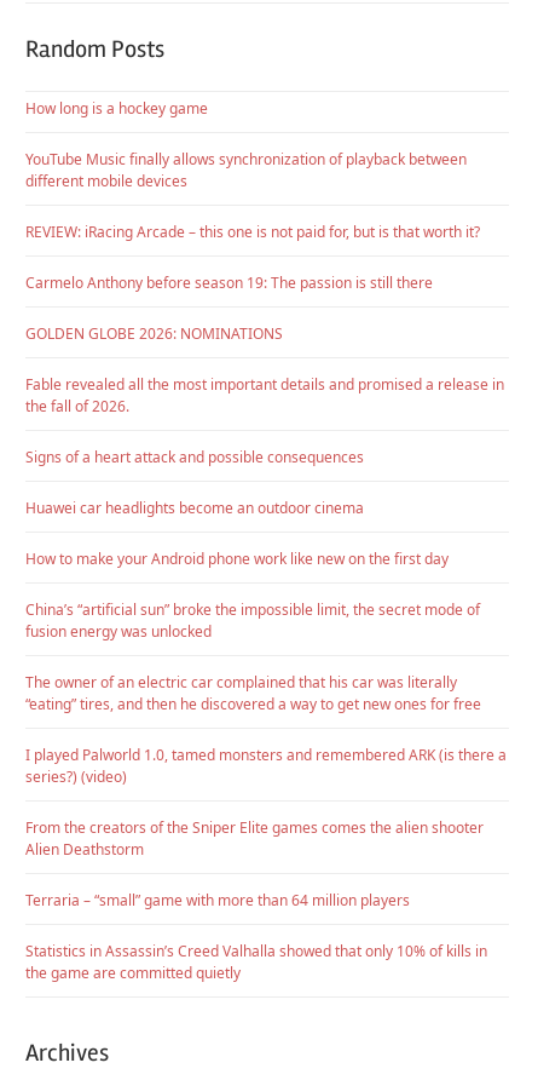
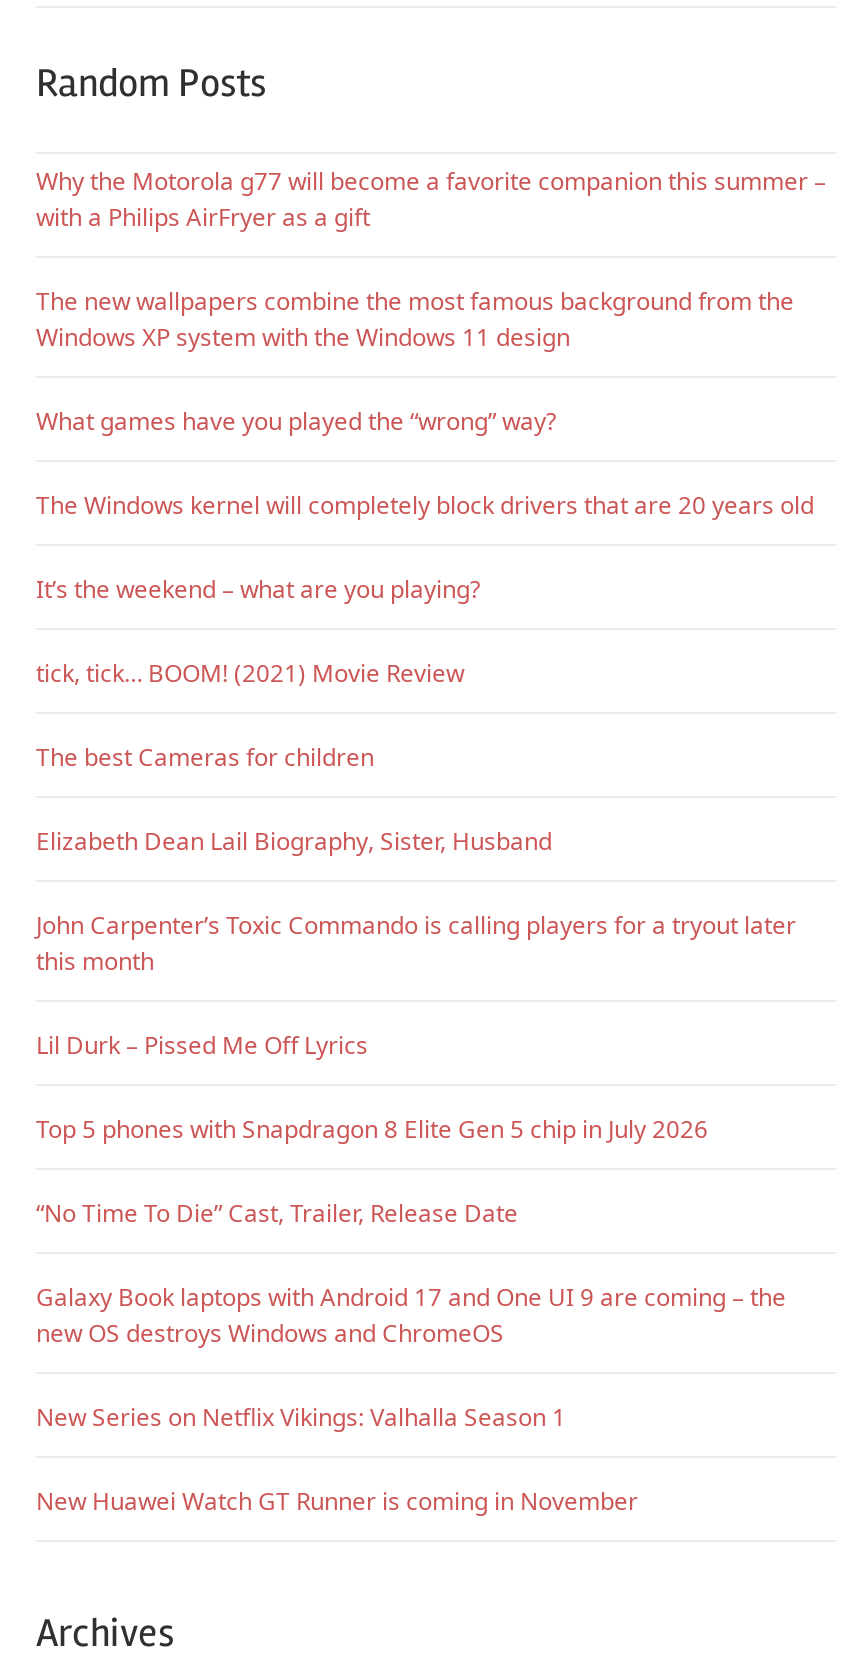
[25,98,208,119] How long is a hockey game -> [36,164,826,234] Why the Motorola g77 will become a favorite companion this summer – | with a Philips AirFryer as a gift
[25,149,467,192] YouTube Music finally allows synchronization of playback between | different mobile devices -> [36,284,794,354] The new wallpapers combine the most famous background from the | Windows XP system with the Windows 11 design
[25,222,480,242] REVIEW: iRacing Arcade – this one is not paid for, but is that worth it? -> [36,404,556,438] What games have you played the “wrong” way?
[25,273,433,293] Carmelo Anthony before season 19: The passion is still there -> [36,488,814,522] The Windows kernel will completely block drivers that are 20 years old
[25,324,283,344] GOLDEN GLOBE 2026: NOMINATIONS -> [36,572,480,606] It’s the weekend – what are you playing?
[25,374,504,417] Fable revealed all the most important details and promised a release in | the fall of 2026. -> [36,656,464,690] tick, tick… BOOM! (2021) Movie Review
[25,447,364,468] Signs of a heart attack and possible consequences -> [36,740,374,774] The best Cameras for children
[25,498,364,518] Huawei car headlights become an outdoor cinema -> [36,824,552,858] Elizabeth Dean Lail Biography, Sister, Husband
[25,549,449,569] How to make your Android phone work like new on the first day -> [36,908,796,978] John Carpenter’s Toxic Commando is calling players for a tryout later | this month
[25,600,480,642] China’s “artificial sun” broke the impossible limit, the secret mode of | fusion energy was unlocked -> [36,1028,368,1062] Lil Durk – Pissed Me Off Lyrics
[25,672,481,715] The owner of an electric car complained that his car was literally | “eating” tires, and then he discovered a way to get new ones for free -> [36,1112,708,1146] Top 5 phones with Snapdragon 8 Elite Gen 5 chip in July 2026
[25,745,507,787] I played Palworld 1.0, tamed monsters and remembered ARK (is there a | series?) (video) -> [36,1196,518,1230] “No Time To Die” Cast, Trailer, Release Date
[25,818,484,860] From the creators of the Sniper Elite games comes the alien shooter | Alien Deathstorm -> [36,1280,786,1350] Galaxy Book laptops with Android 17 and One UI 9 are coming – the | new OS destroys Windows and ChromeOS
[25,890,410,911] Terraria – “small” game with more than 64 million players -> [36,1400,566,1434] New Series on Netflix Vikings: Valhalla Season 1
[25,941,487,983] Statistics in Assassin’s Creed Valhalla showed that only 10% of kills in | the game are committed quietly -> [36,1484,638,1518] New Huawei Watch GT Runner is coming in November

